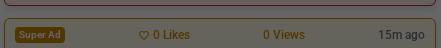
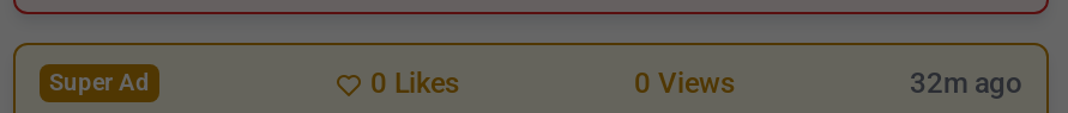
[378,28,425,42] 15m ago -> [910,67,1022,100] 32m ago

